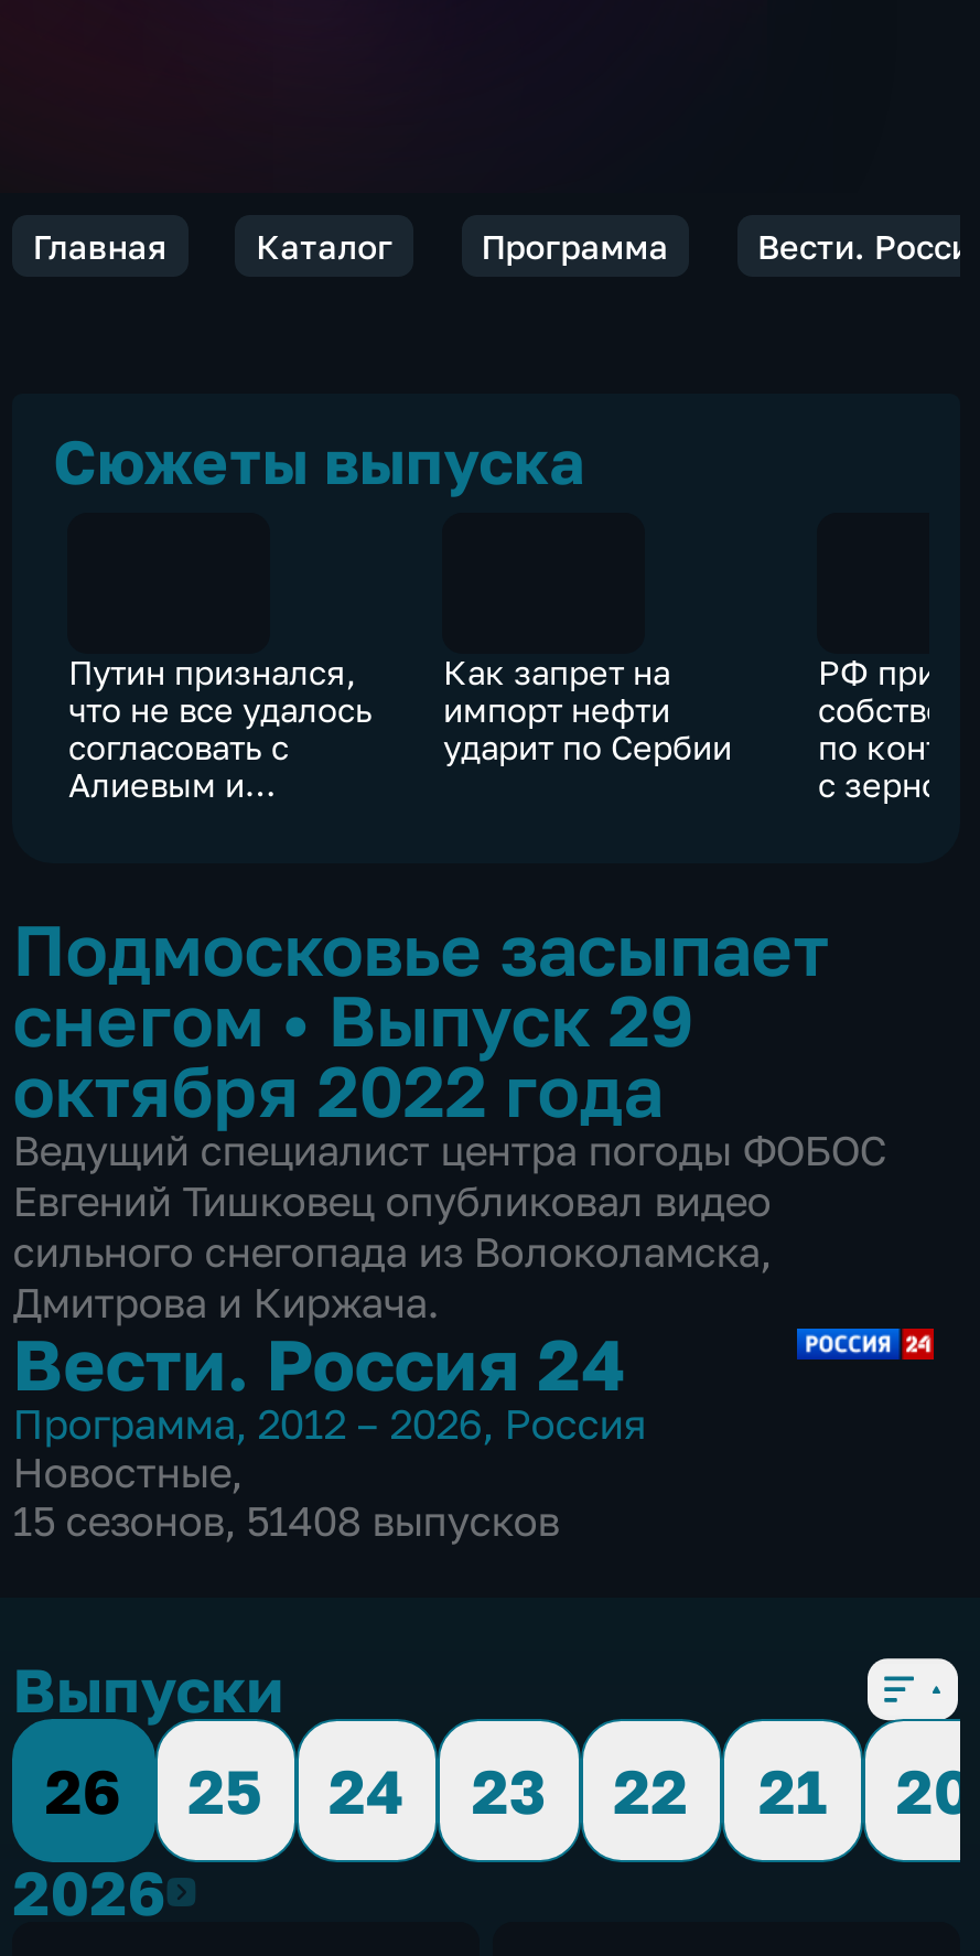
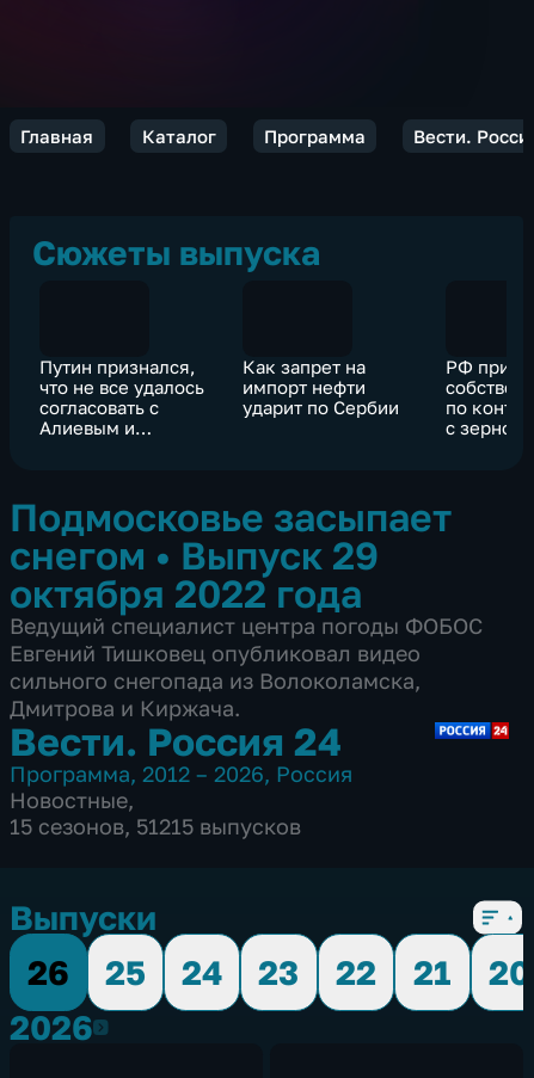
[13,1496,559,1545] 15 сезонов, 51408 выпусков -> [10,813,301,839] 15 сезонов, 51215 выпусков

